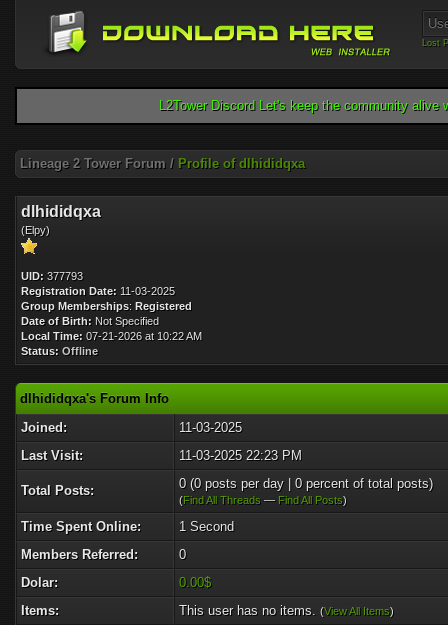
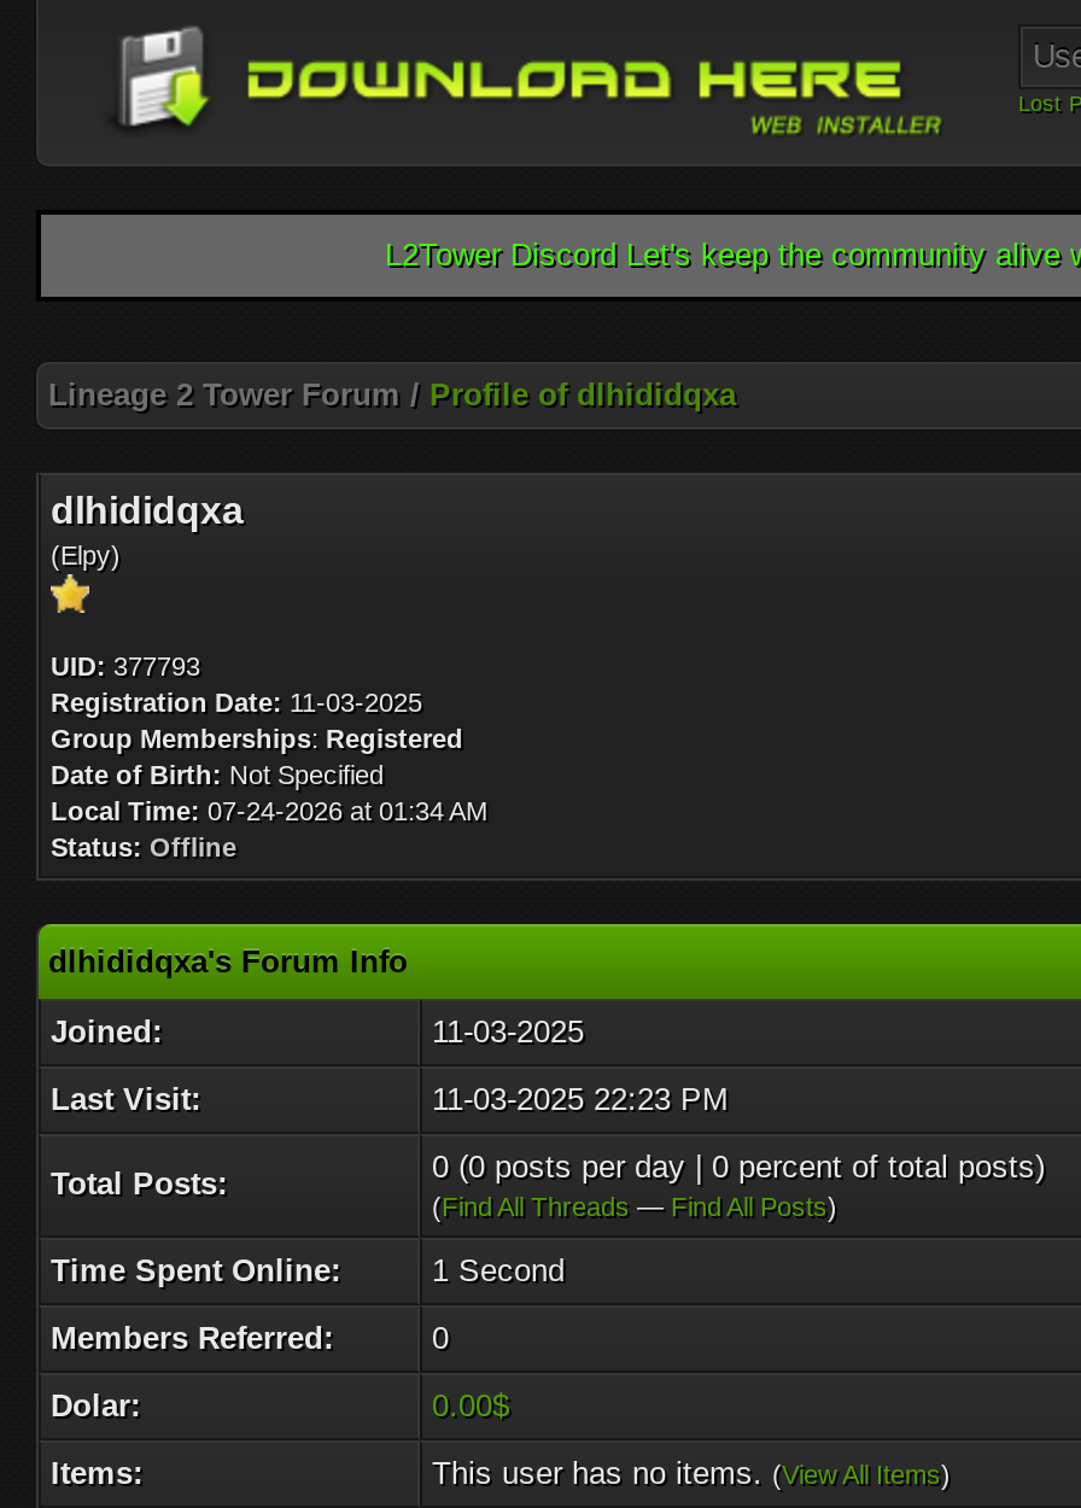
[21,330,202,342] Local Time: 07-21-2026 at 10:22 AM -> [51,796,487,825] Local Time: 07-24-2026 at 01:34 AM

